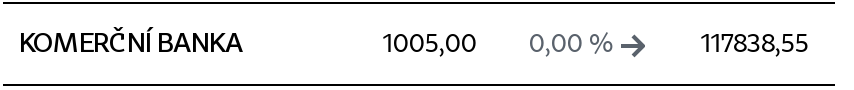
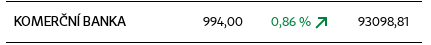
[383,32,477,58] 1005,00 -> [203,16,243,29] 994,00
[529,32,613,58] 0,00 % -> [271,16,311,29] 0,86 %
[701,32,809,58] 117838,55 -> [358,16,409,29] 93098,81

